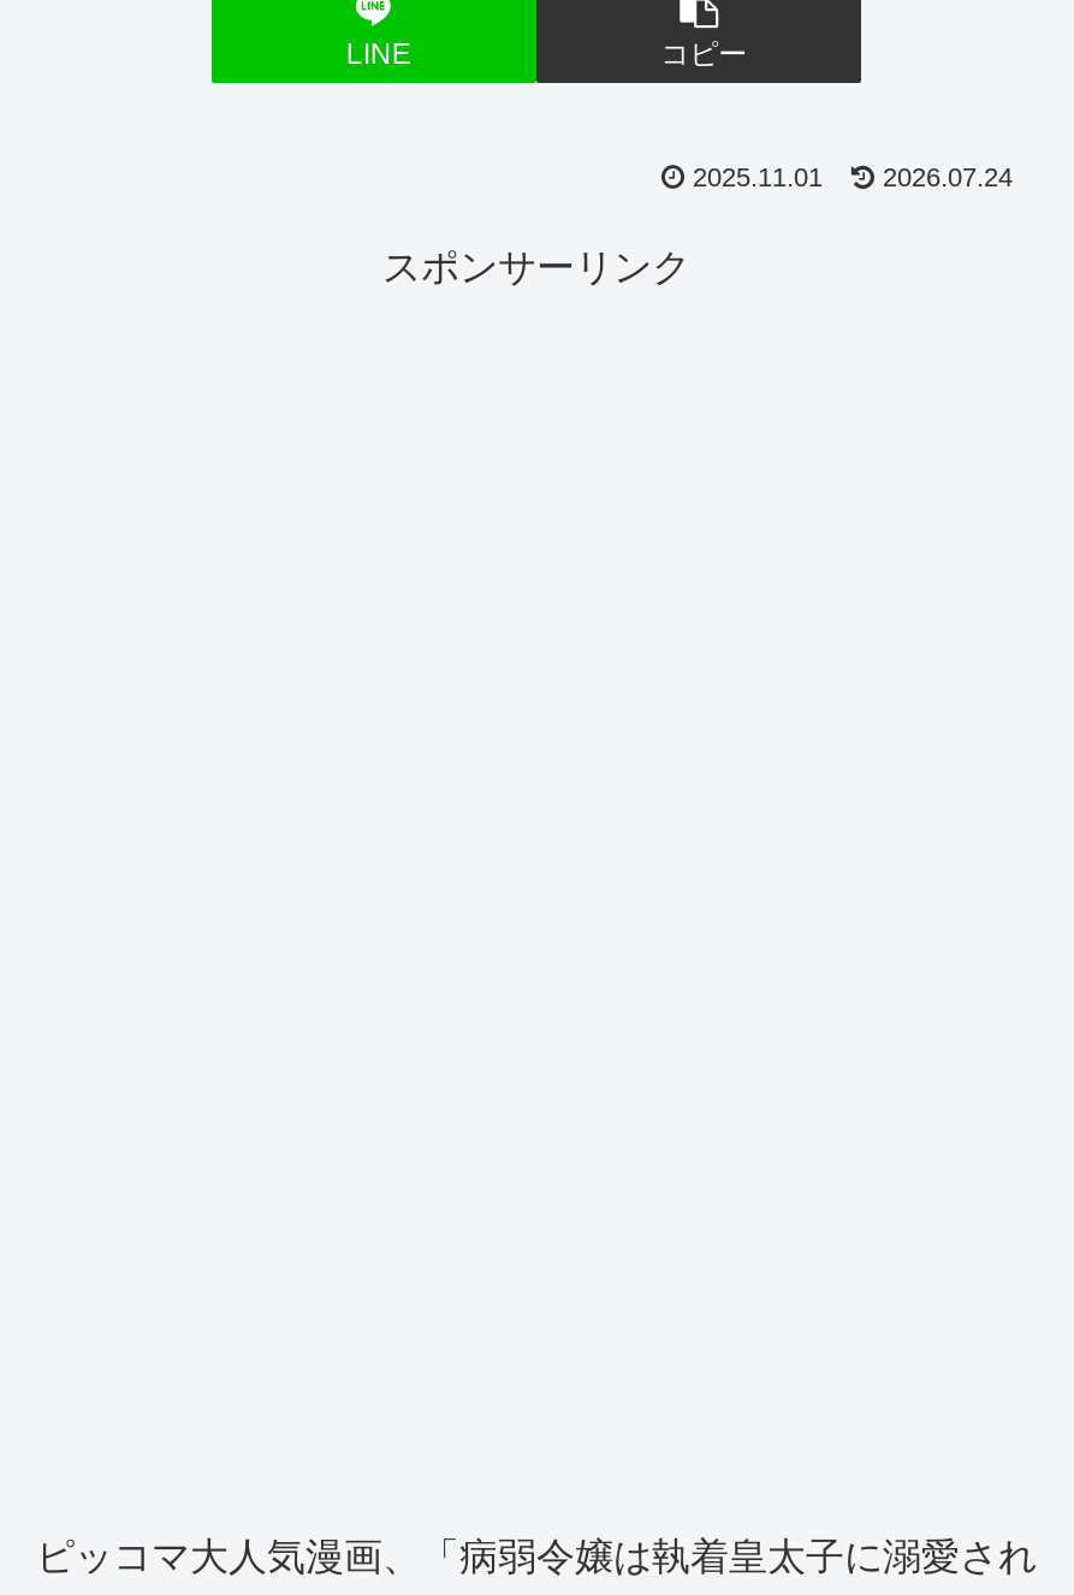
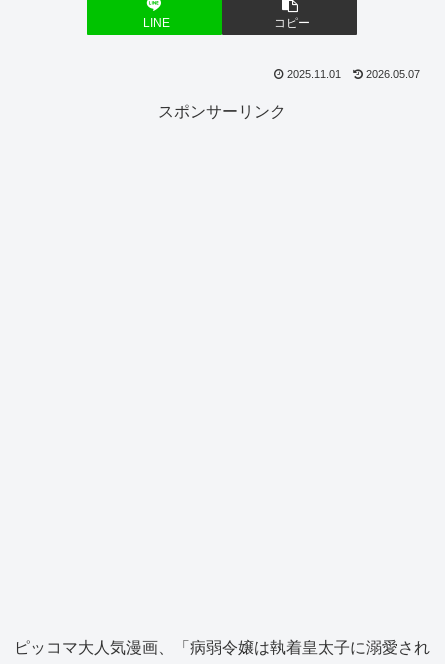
[883,162,1013,191] 2026.07.24 -> [366,67,420,79] 2026.05.07

